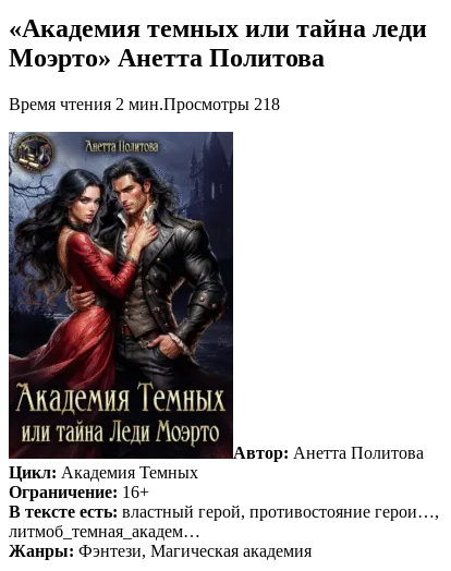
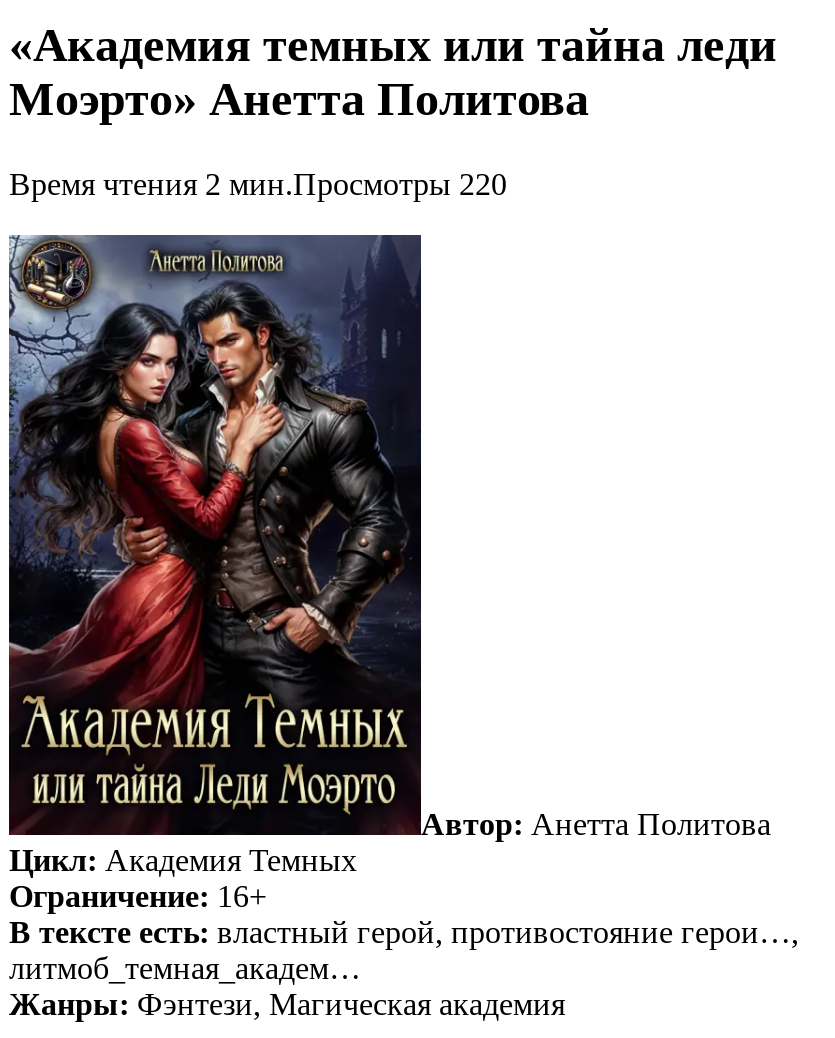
[9,95,280,113] Время чтения 2 мин.Просмотры 218 -> [9,167,507,201] Время чтения 2 мин.Просмотры 220

